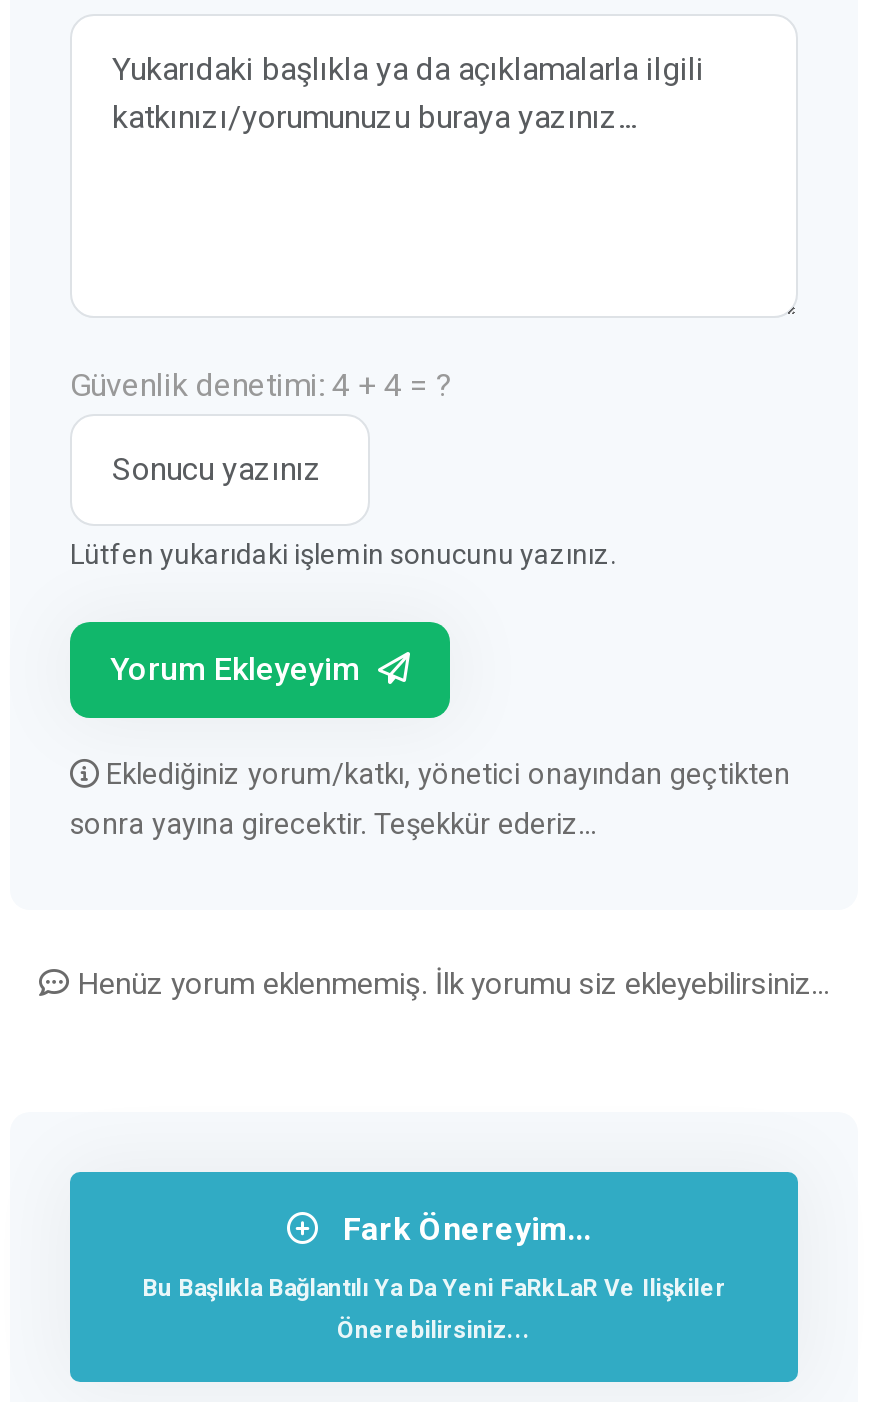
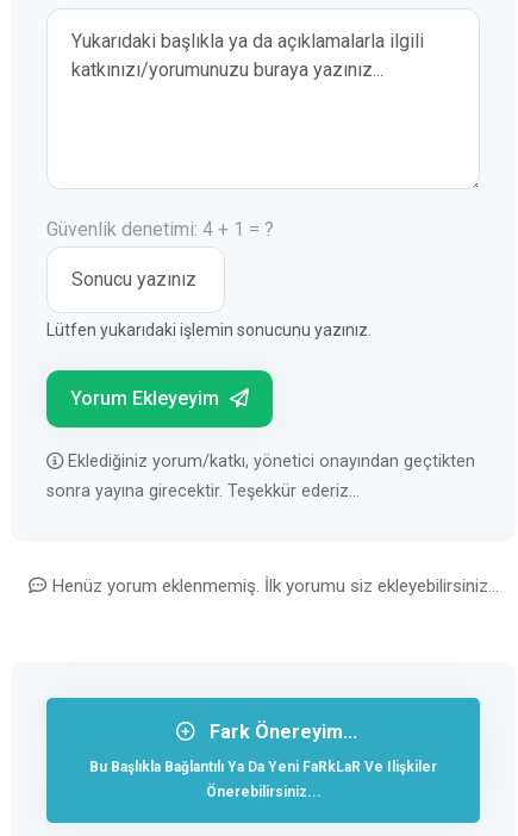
[70,366,452,404] Güvenlik denetimi: 4 + 4 = ? -> [46,218,274,240] Güvenlik denetimi: 4 + 1 = ?

